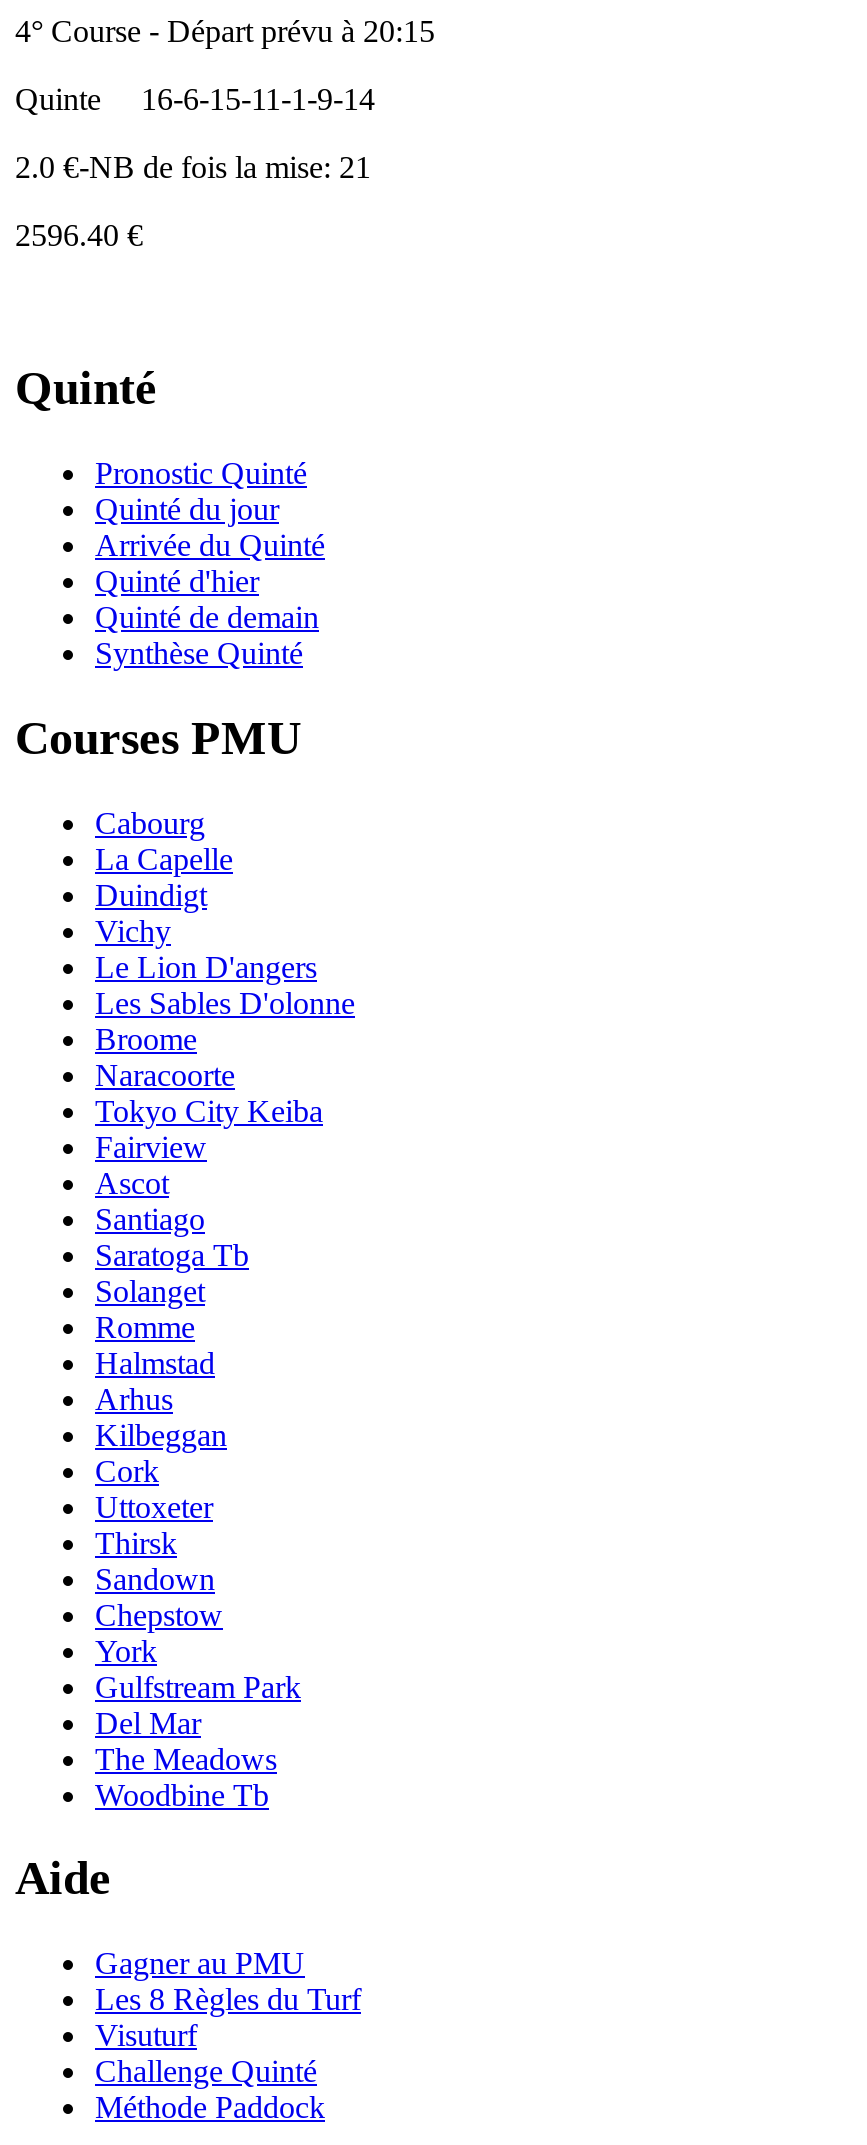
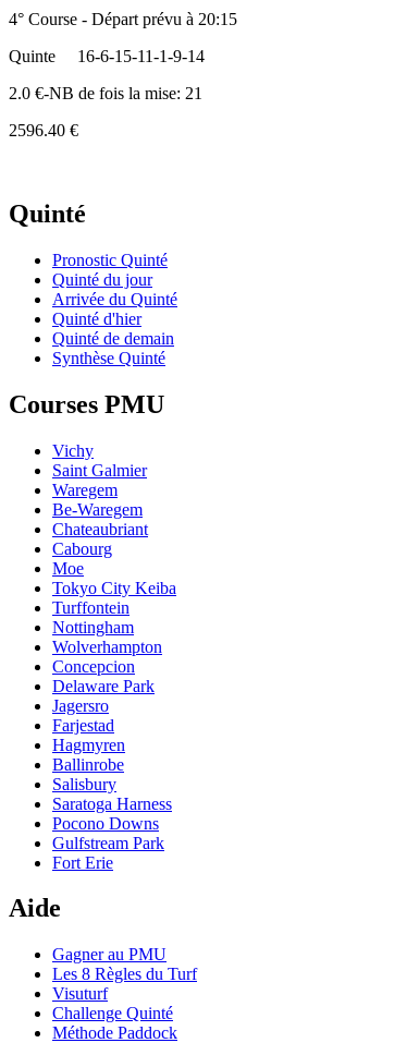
[95,805,233,911] Cabourg | La Capelle | Duindigt -> none
[95,949,355,1091] Le Lion D'angers | Les Sables D'olonne | Broome | Naracoorte -> [52,461,148,577] Saint Galmier | Waregem | Be-Waregem | Chateaubriant | Cabourg | Moe
[95,1129,249,1667] Fairview | Ascot | Santiago | Saratoga Tb | Solanget | Romme | Halmstad | Arhus | Kilbeggan | Cork | Uttoxeter | Thirsk | Sandown | Chepstow | York -> [52,598,172,832] Turffontein | Nottingham | Wolverhampton | Concepcion | Delaware Park | Jagersro | Farjestad | Hagmyren | Ballinrobe | Salisbury | Saratoga Harness | Pocono Downs
[95,1705,277,1811] Del Mar | The Meadows | Woodbine Tb -> [52,853,113,871] Fort Erie

